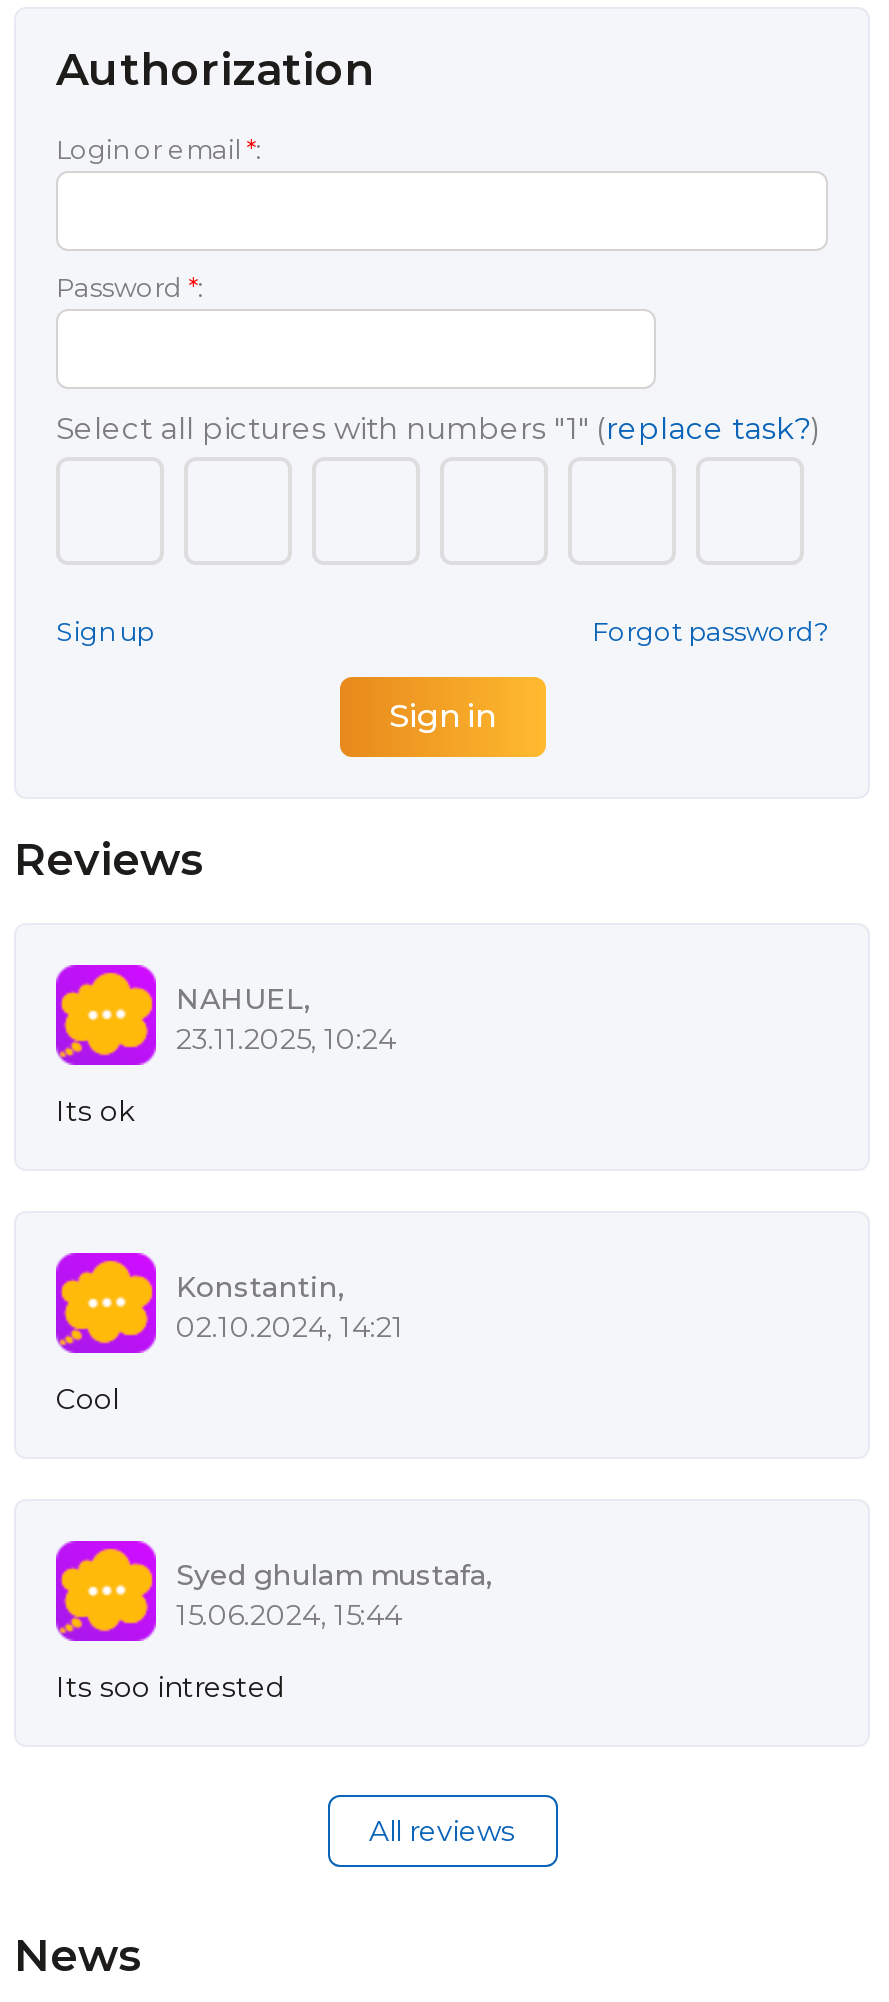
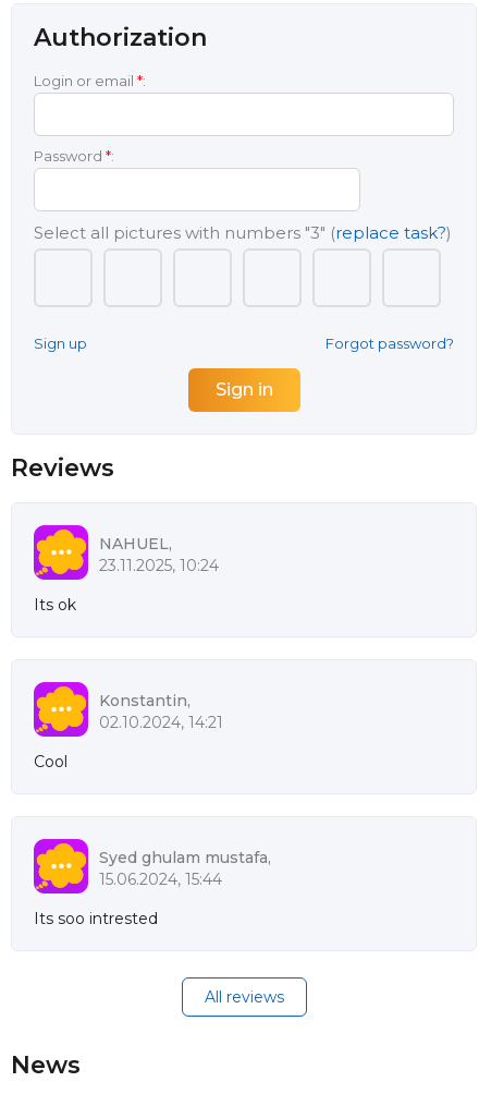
[56,409,820,447] Select all pictures with numbers "1" (replace task?) -> [34,222,452,243] Select all pictures with numbers "3" (replace task?)

